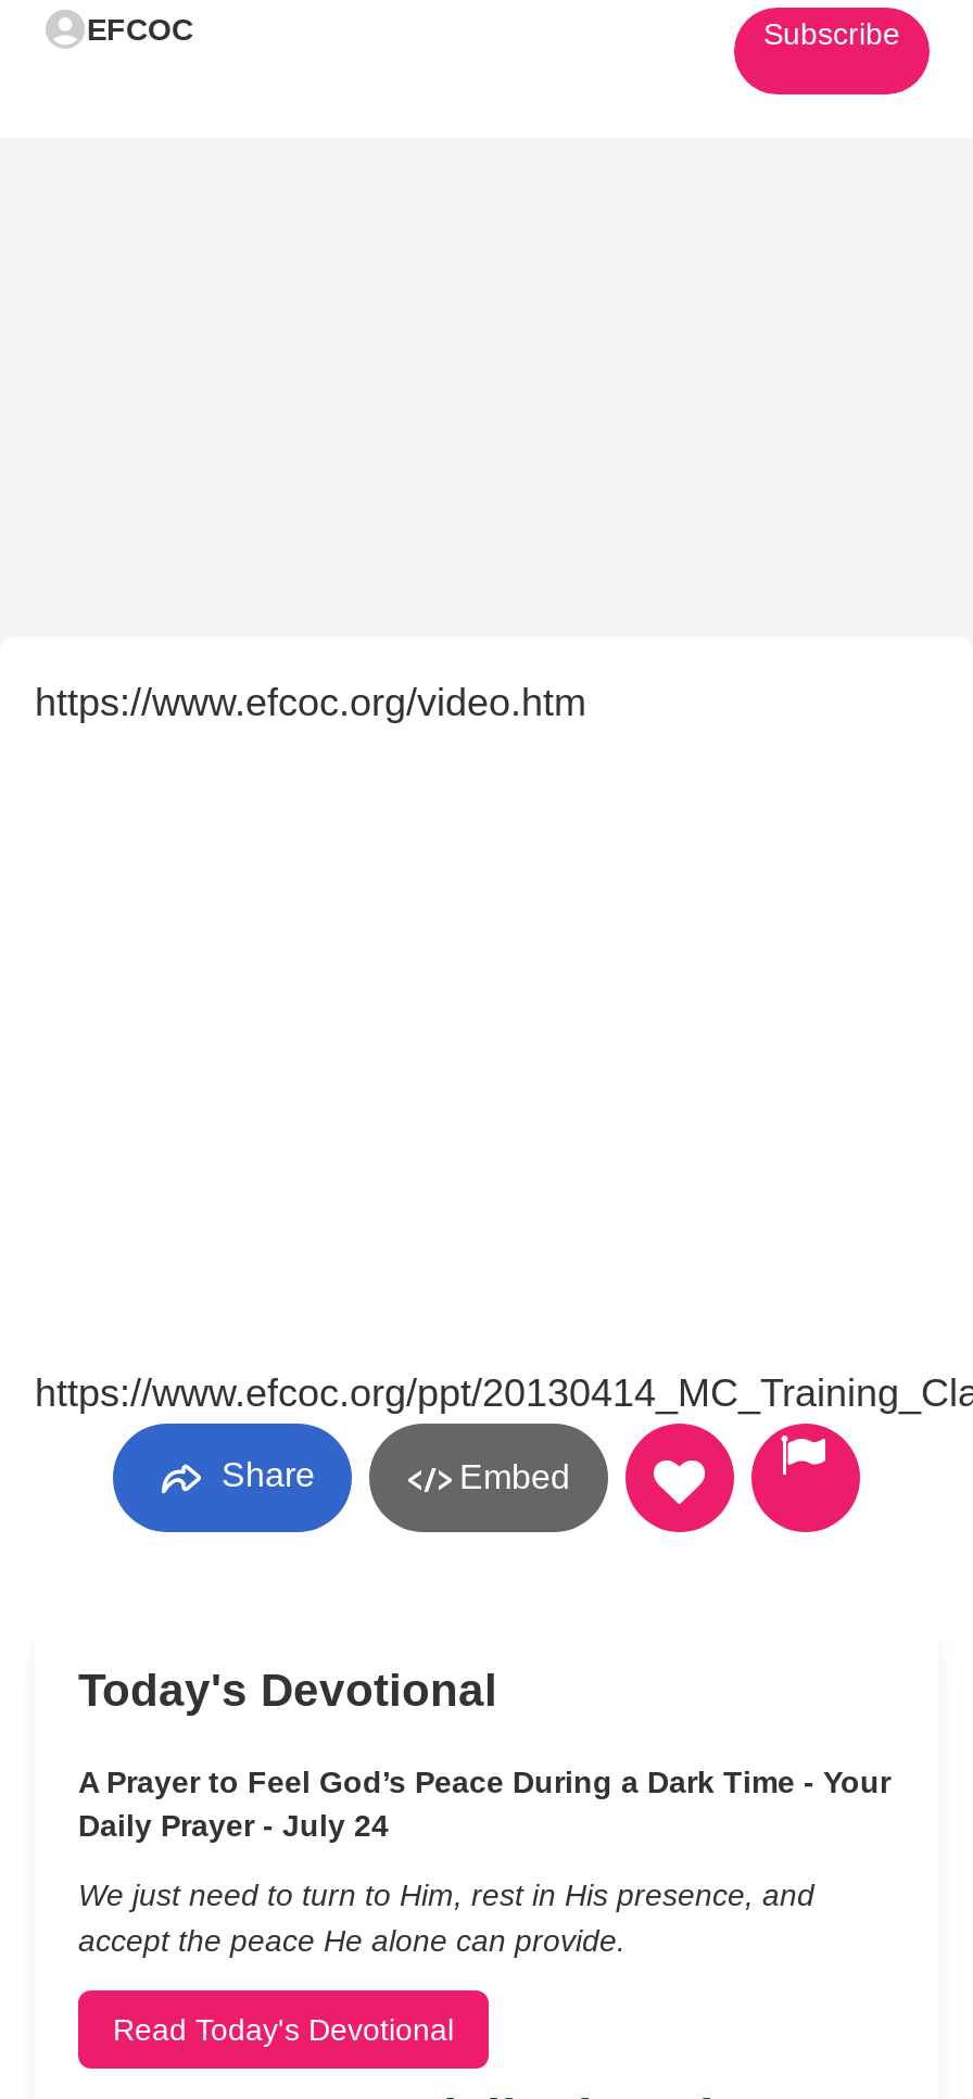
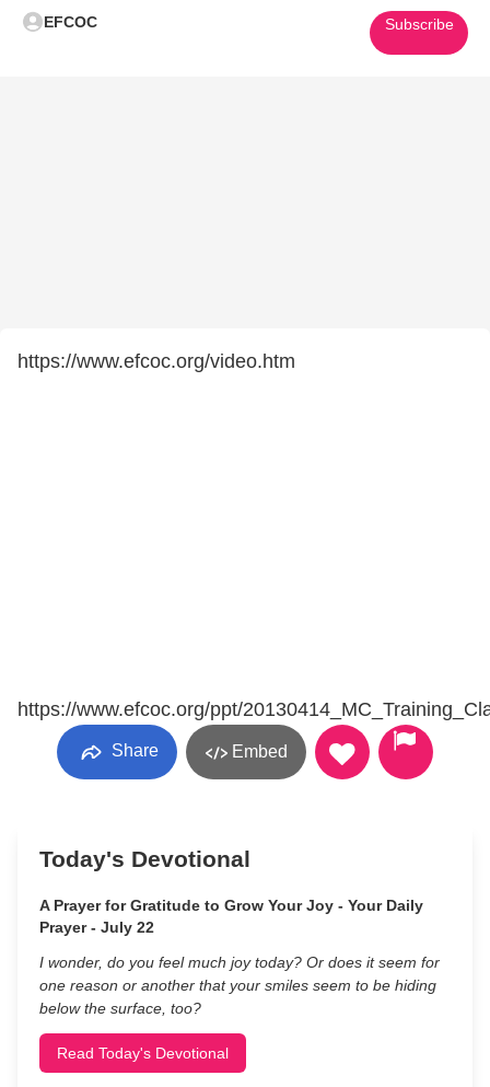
[78,1765,890,1843] A Prayer to Feel God’s Peace During a Dark Time - Your | Daily Prayer - July 24 -> [39,897,423,936] A Prayer for Gratitude to Grow Your Joy - Your Daily | Prayer - July 22
[78,1877,814,1958] We just need to turn to Him, rest in His presence, and | accept the peace He alone can provide. -> [39,953,440,1017] I wonder, do you feel much joy today? Or does it seem for | one reason or another that your smiles seem to be hiding | below the surface, too?

